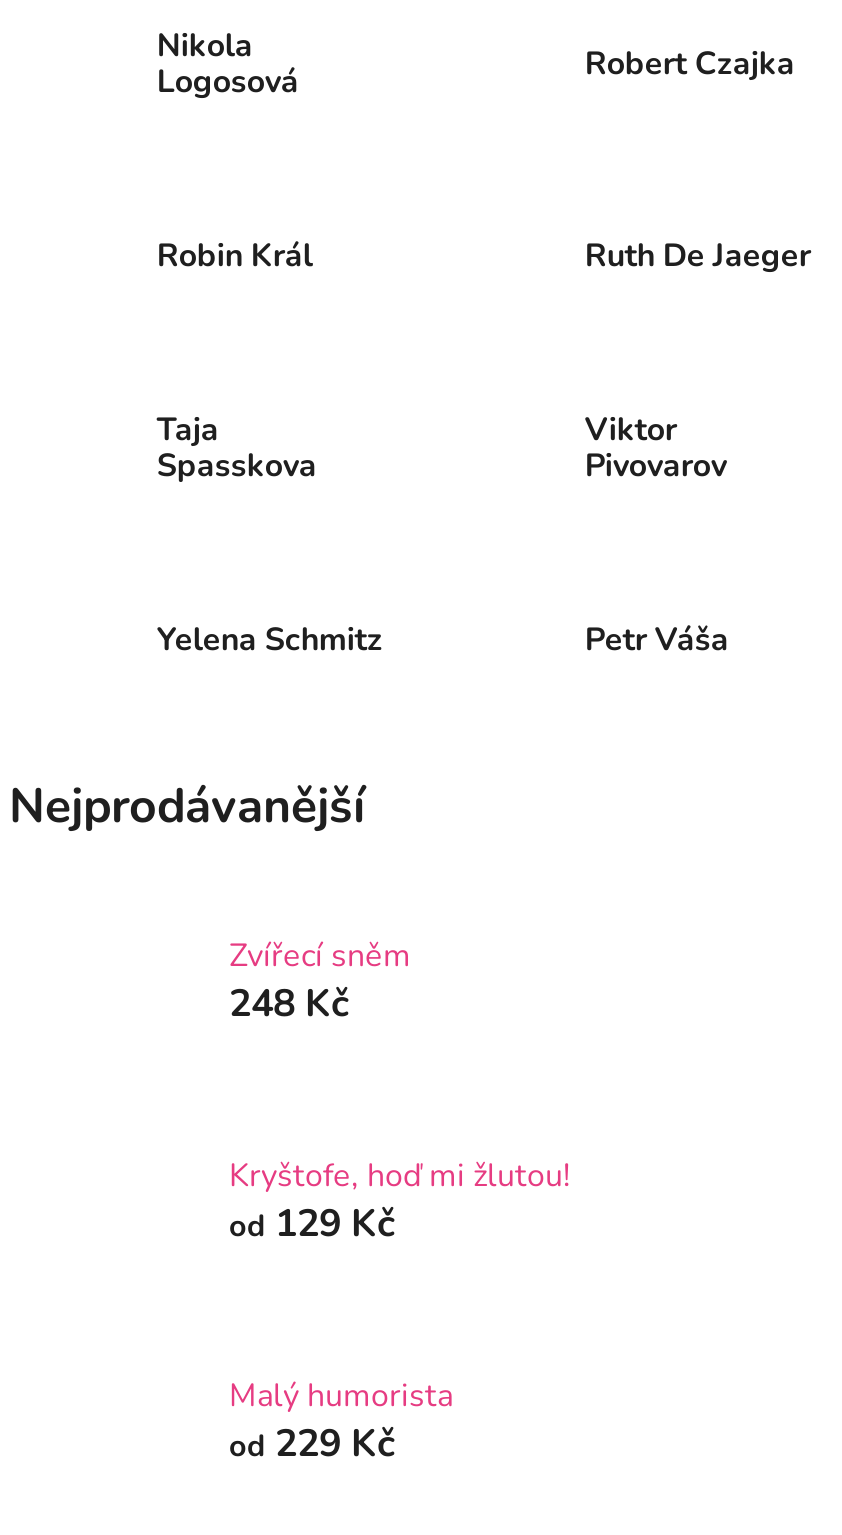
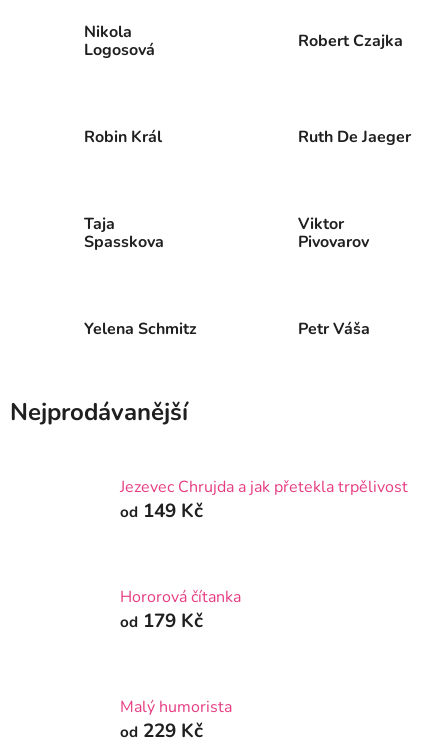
[229,933,411,1029] Zvířecí sněm | 248 Kč -> [120,475,408,523] Jezevec Chrujda a jak přetekla trpělivost | od 149 Kč
[229,1153,571,1249] Kryštofe, hoď mi žlutou! | od 129 Kč -> [120,585,241,633] Hororová čítanka | od 179 Kč

